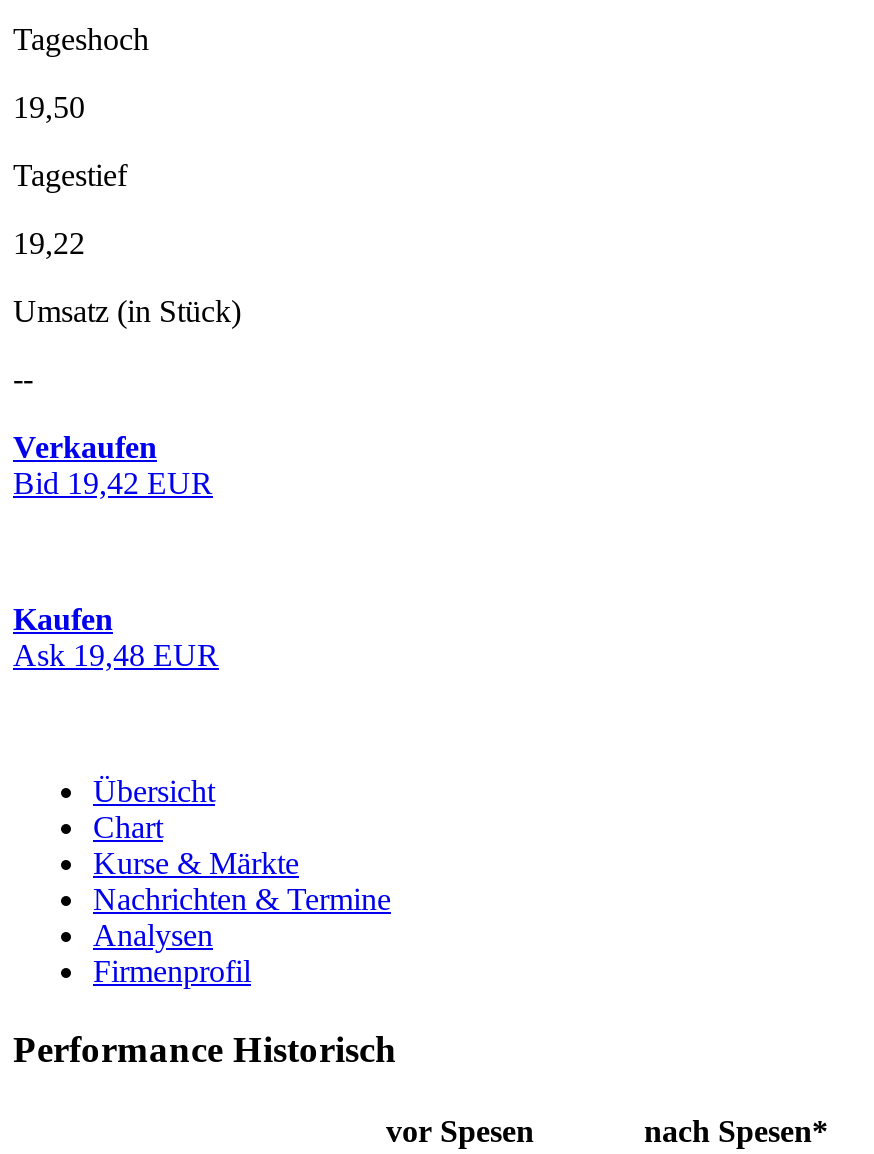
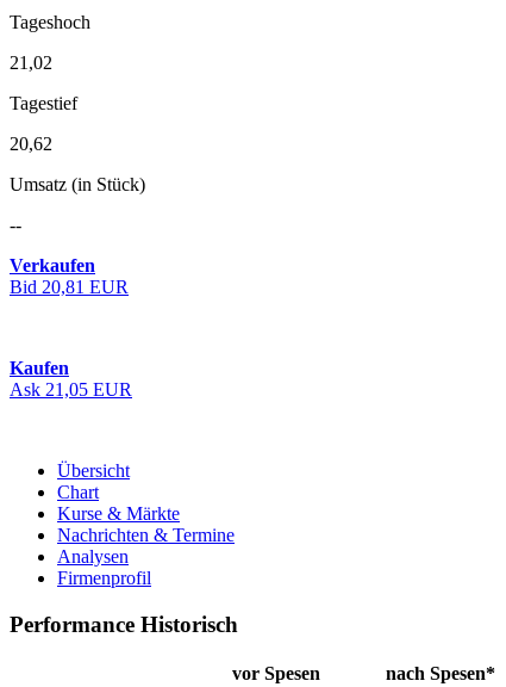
[13,90,85,124] 19,50 -> [10,52,52,73] 21,02
[13,226,85,260] 19,22 -> [10,133,52,154] 20,62
[13,466,213,500] Bid 19,42 EUR -> [10,277,129,297] Bid 20,81 EUR
[13,638,219,672] Ask 19,48 EUR -> [10,379,132,399] Ask 21,05 EUR

